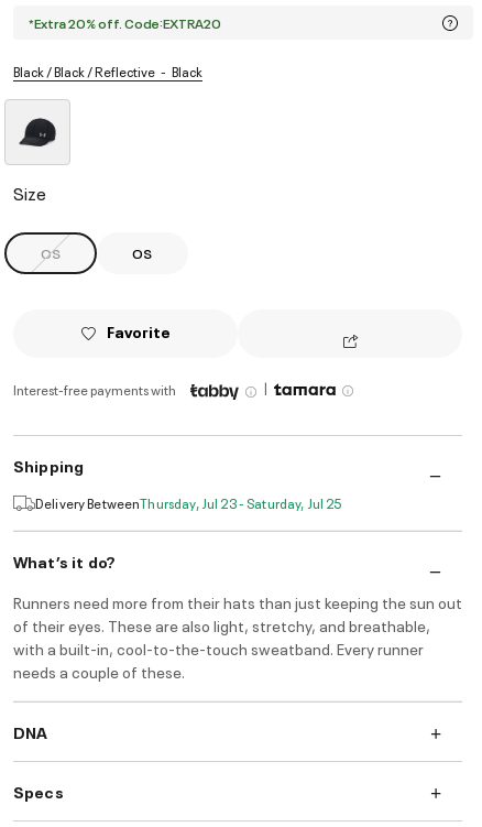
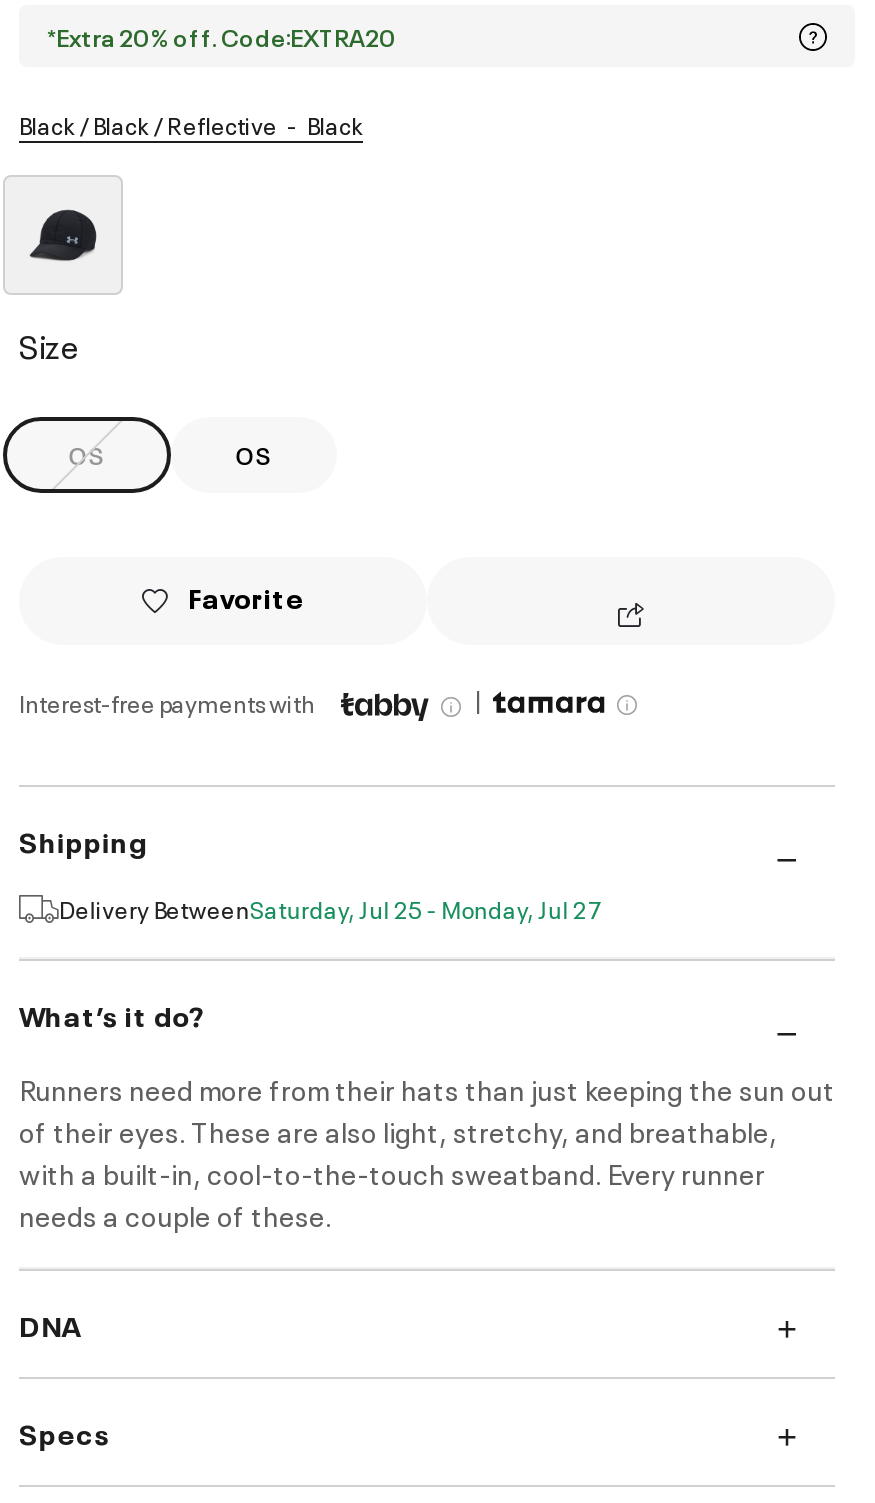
[35,494,342,513] Delivery BetweenThursday, Jul 23 - Saturday, Jul 25 -> [59,892,601,926] Delivery BetweenSaturday, Jul 25 - Monday, Jul 27

